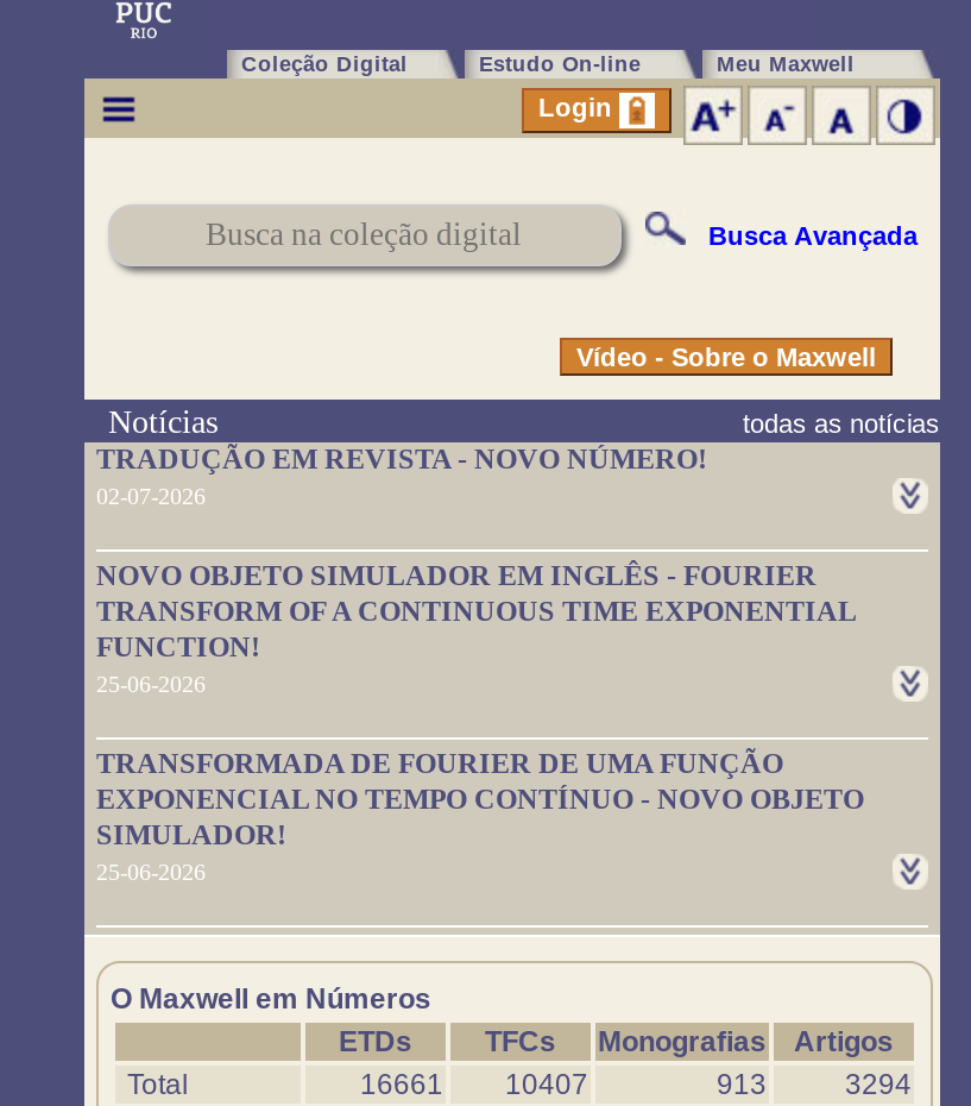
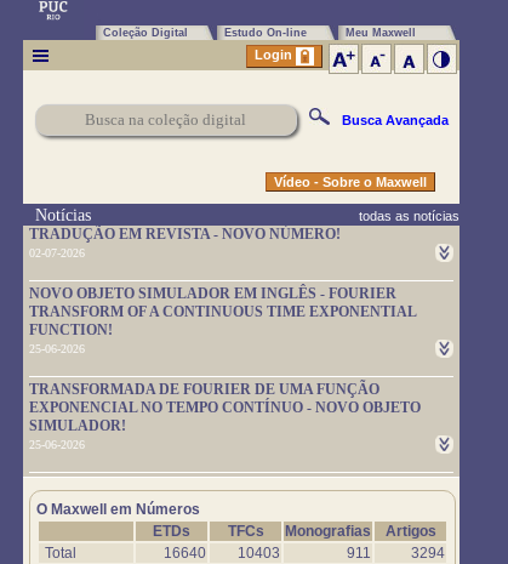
[360,1068,443,1101] 16661 -> [164,545,206,562] 16640
[505,1068,588,1101] 10407 -> [238,545,280,562] 10403
[717,1068,767,1101] 913 -> [347,545,371,562] 911

